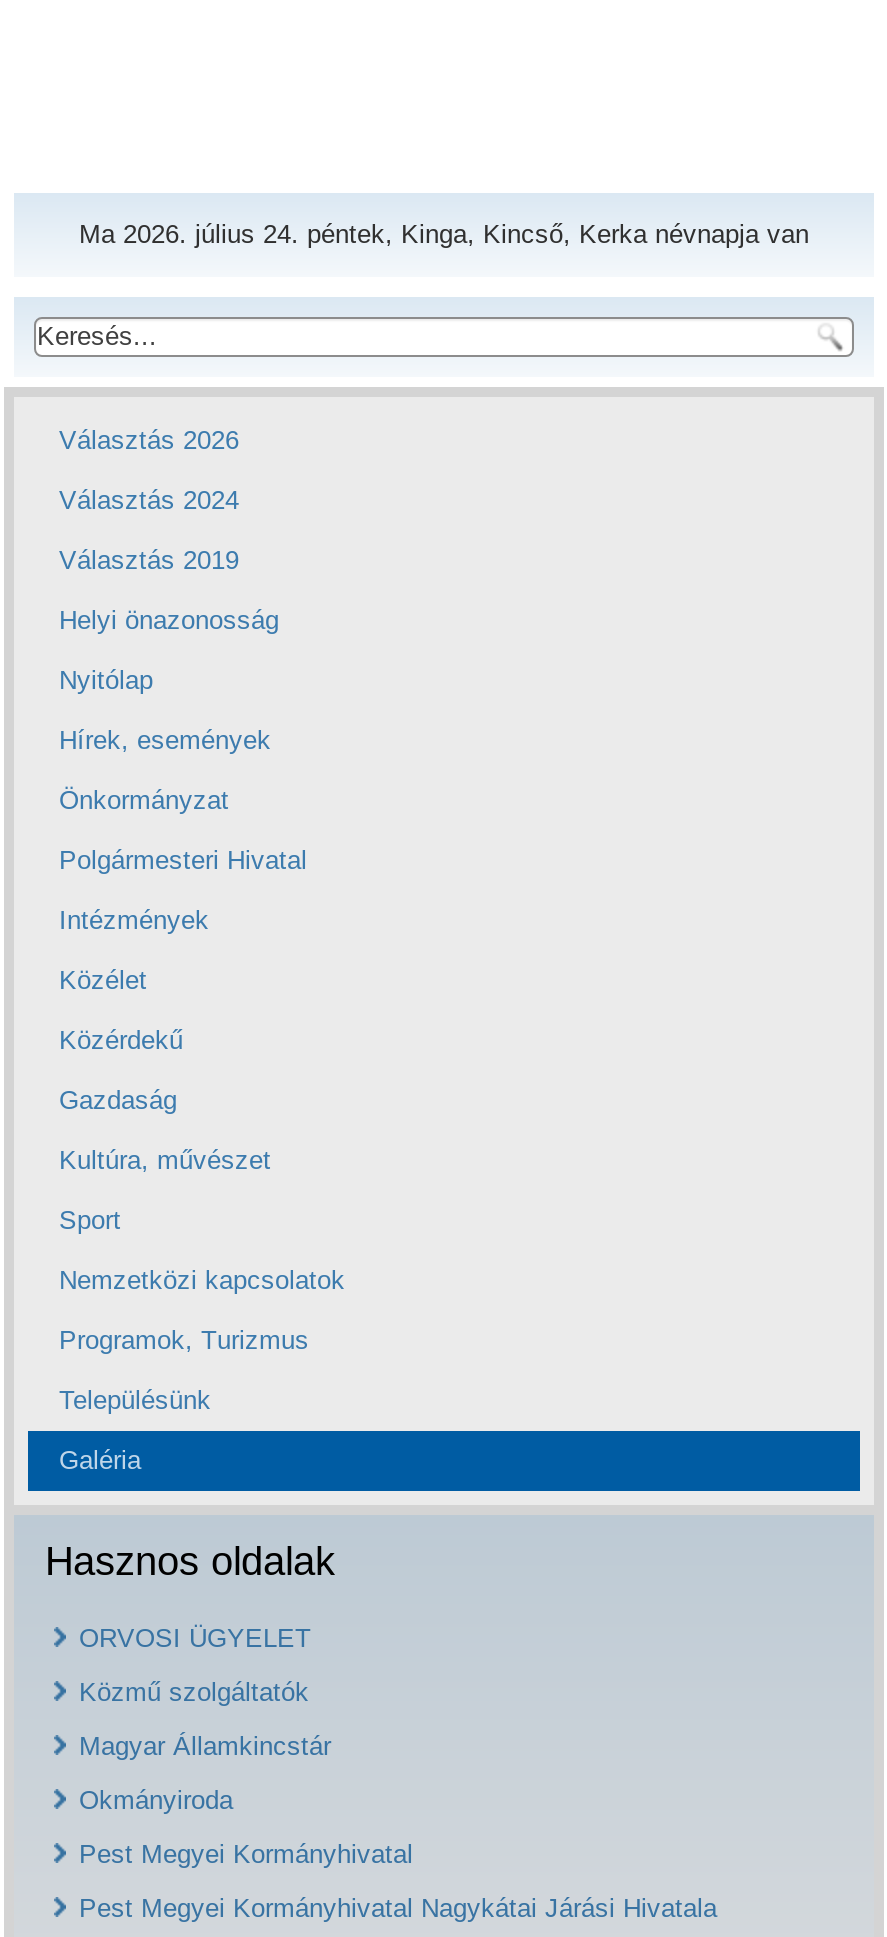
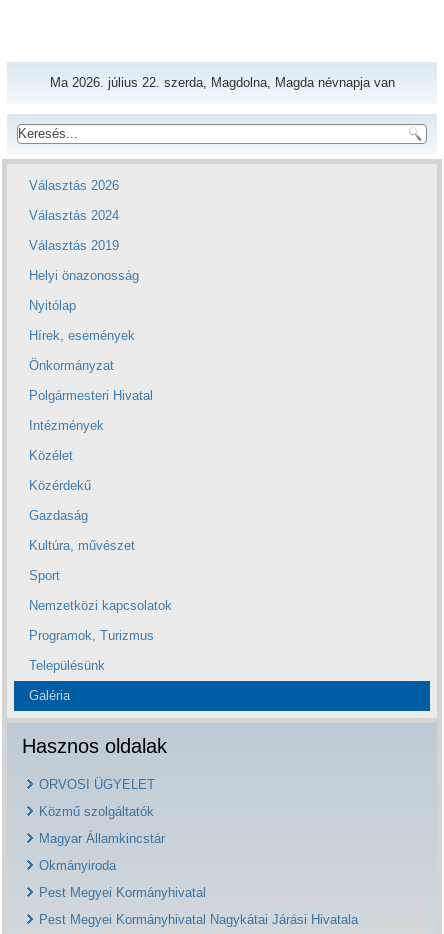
[79,219,809,249] Ma 2026. július 24. péntek, Kinga, Kincső, Kerka névnapja van -> [49,75,394,90] Ma 2026. július 22. szerda, Magdolna, Magda névnapja van

